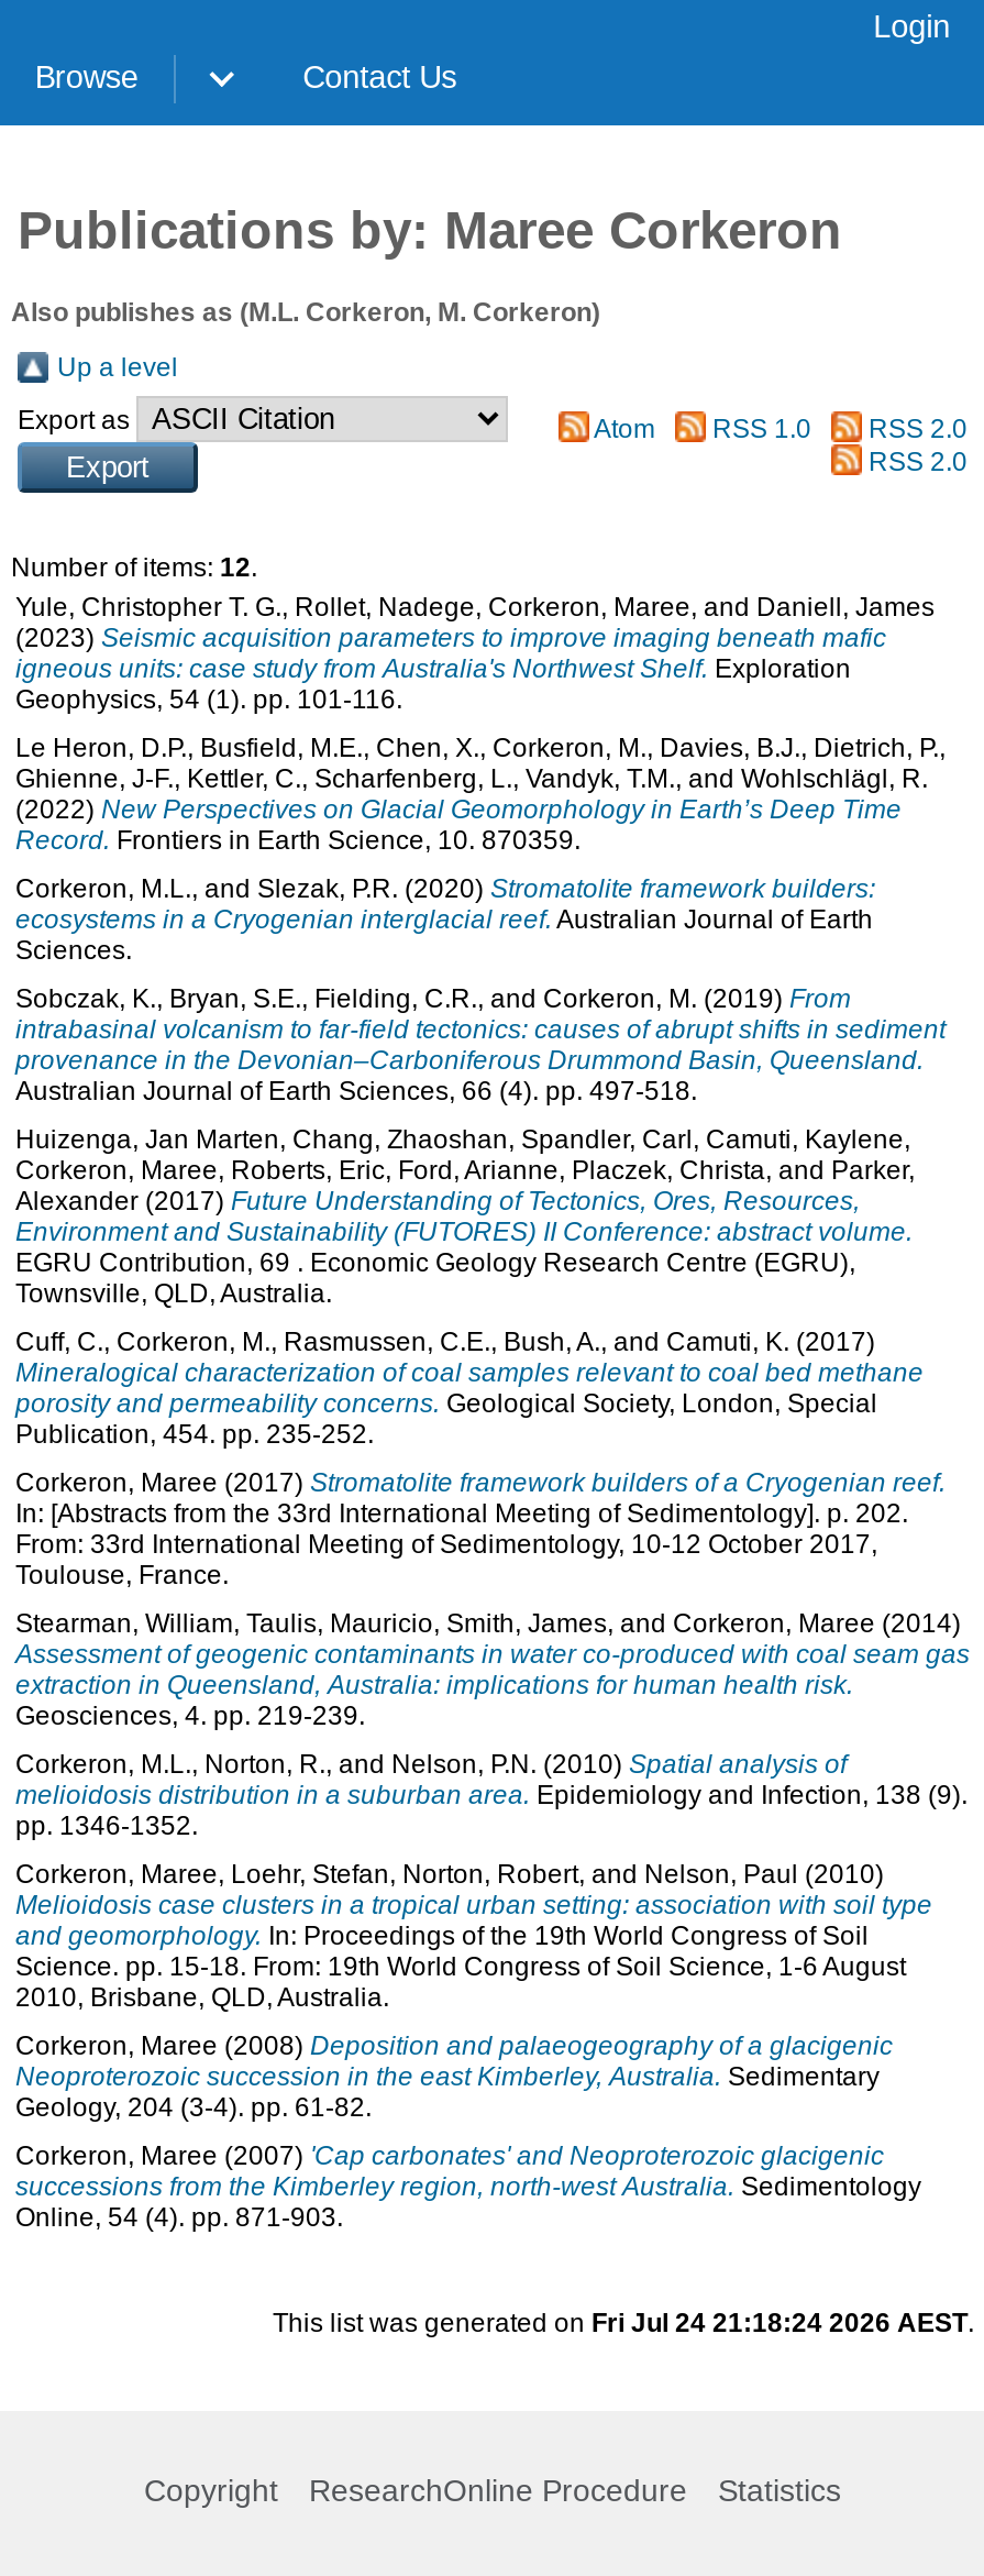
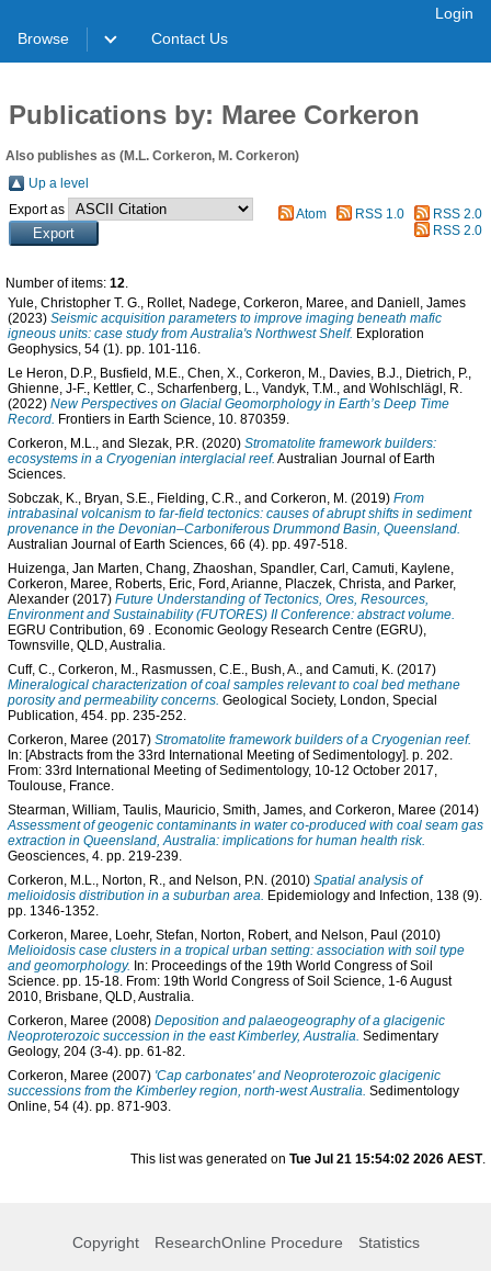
[273,2308,974,2339] This list was generated on Fri Jul 24 21:18:24 2026 AEST. -> [130,1152,486,1167] This list was generated on Tue Jul 21 15:54:02 2026 AEST.

